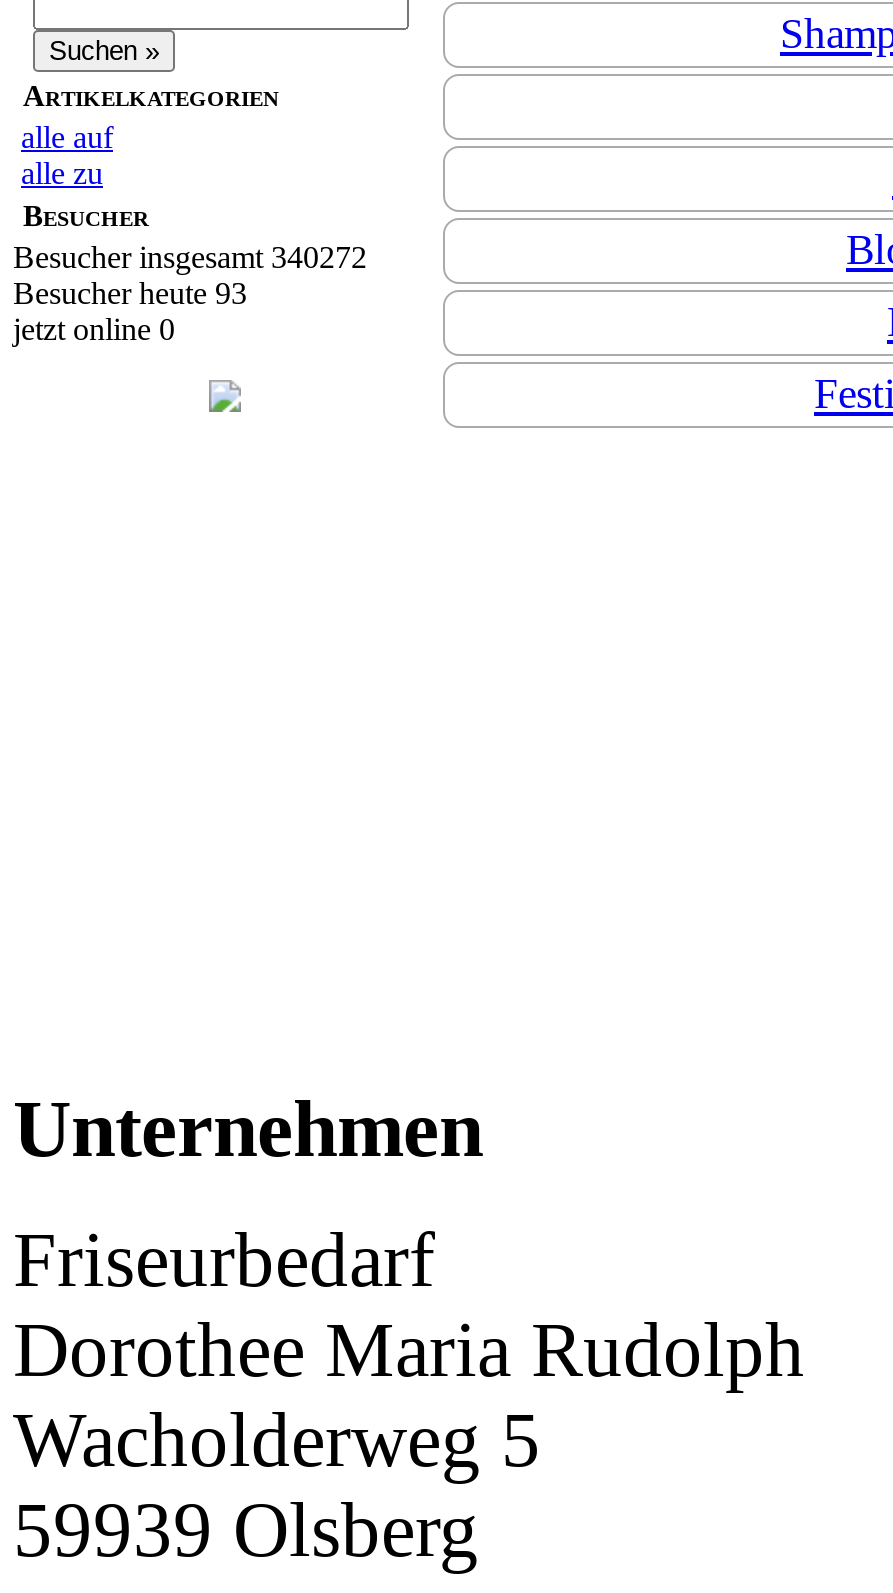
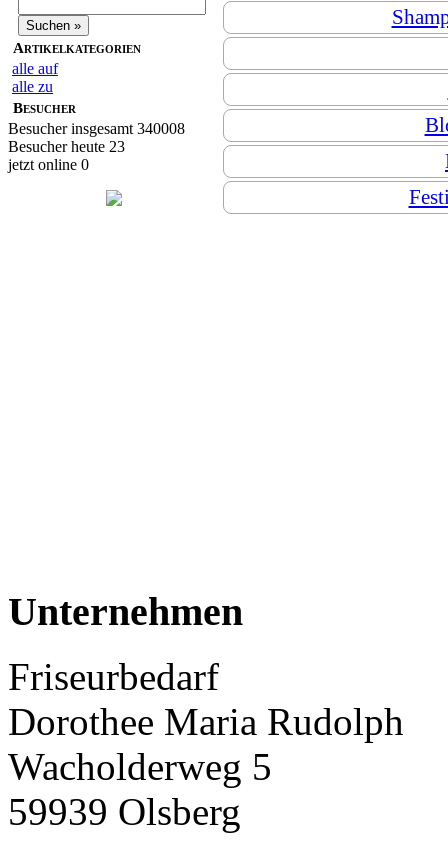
[13,240,367,274] Besucher insgesamt 340272 -> [8,120,185,137] Besucher insgesamt 340008
[13,276,247,310] Besucher heute 93 -> [8,138,125,155] Besucher heute 23

